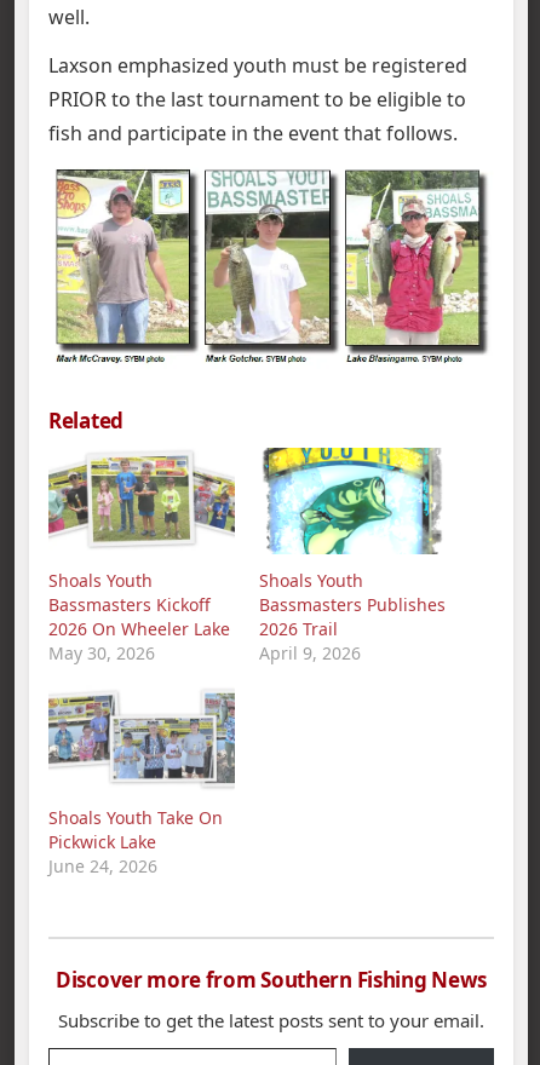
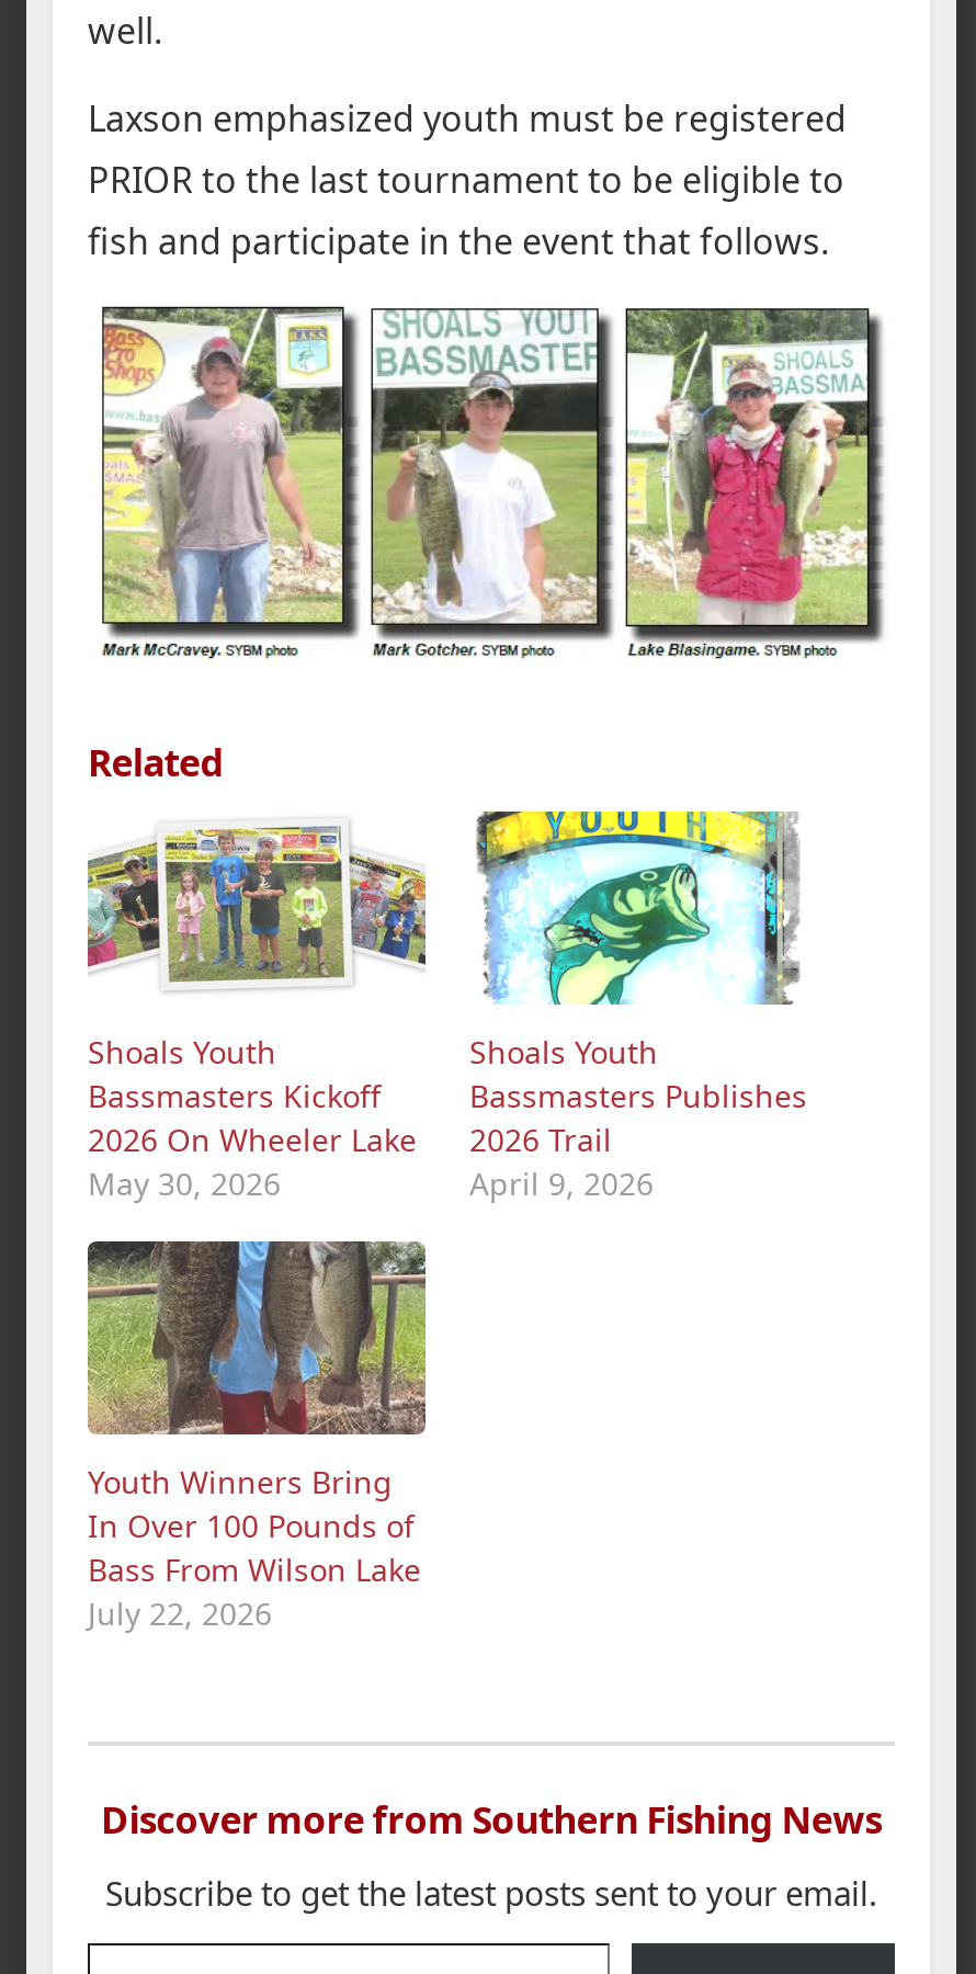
[48,685,236,878] [image] | Shoals Youth Take On | Pickwick Lake | June 24, 2026 -> [86,1239,428,1634] [image] | Youth Winners Bring | In Over 100 Pounds of | Bass From Wilson Lake | July 22, 2026

